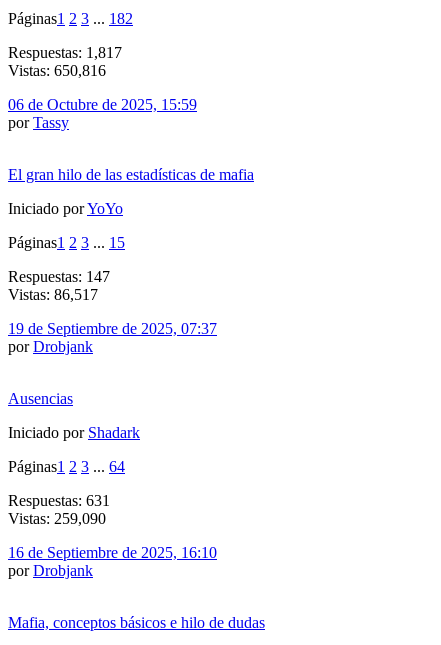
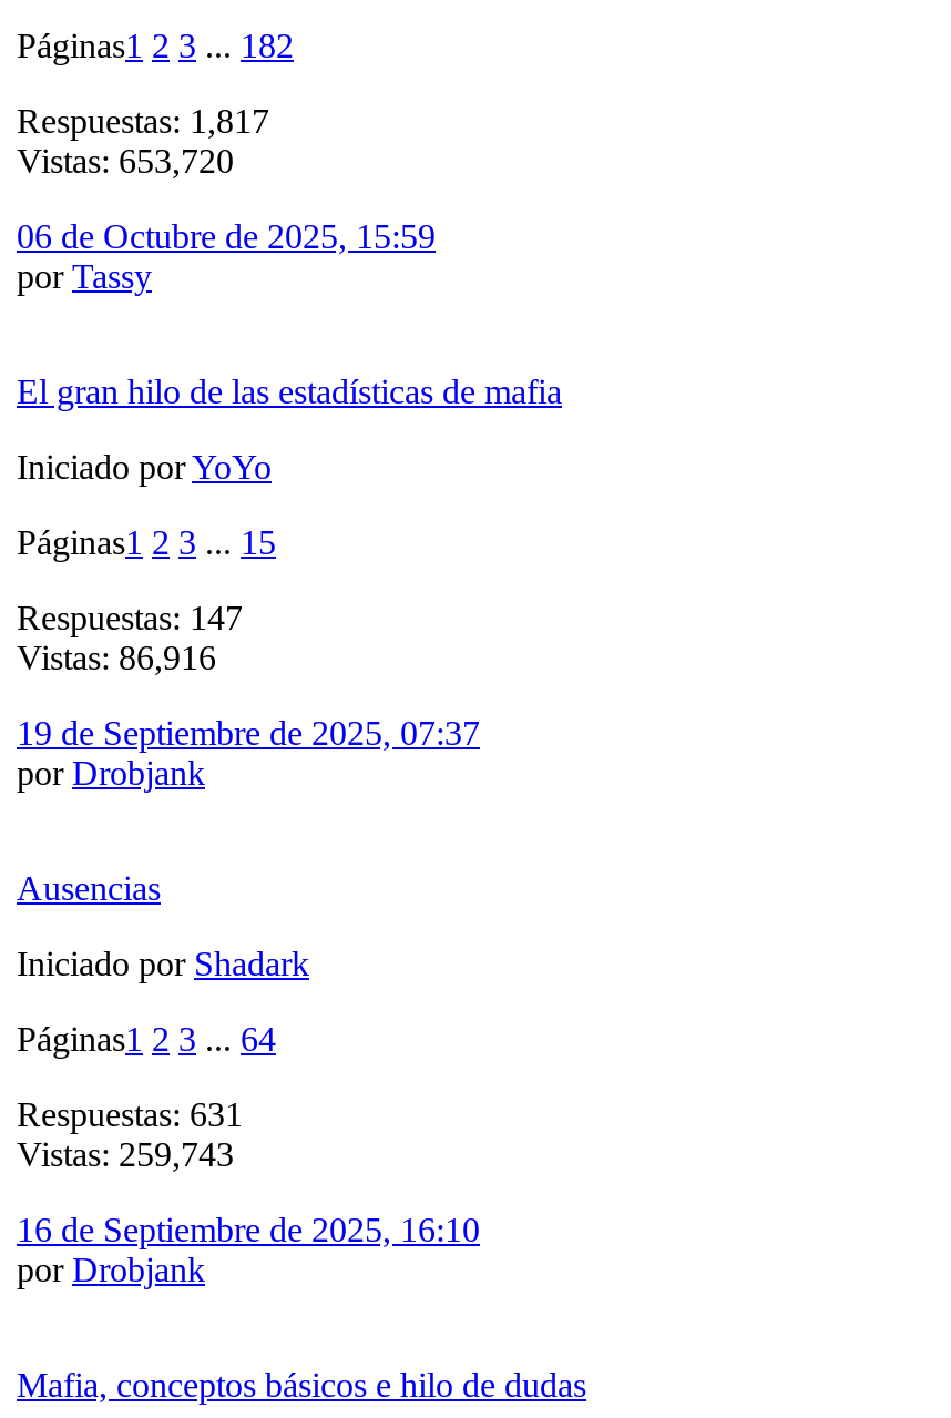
[8,62,106,79] Vistas: 650,816 -> [17,143,234,180] Vistas: 653,720
[8,286,98,303] Vistas: 86,517 -> [17,639,216,677] Vistas: 86,916
[8,510,106,527] Vistas: 259,090 -> [17,1136,234,1174] Vistas: 259,743

